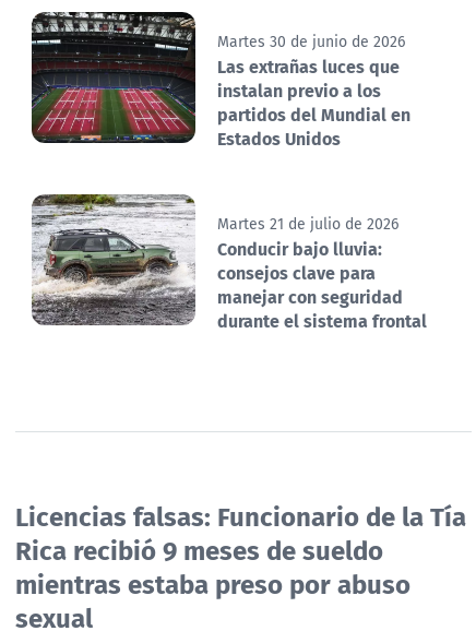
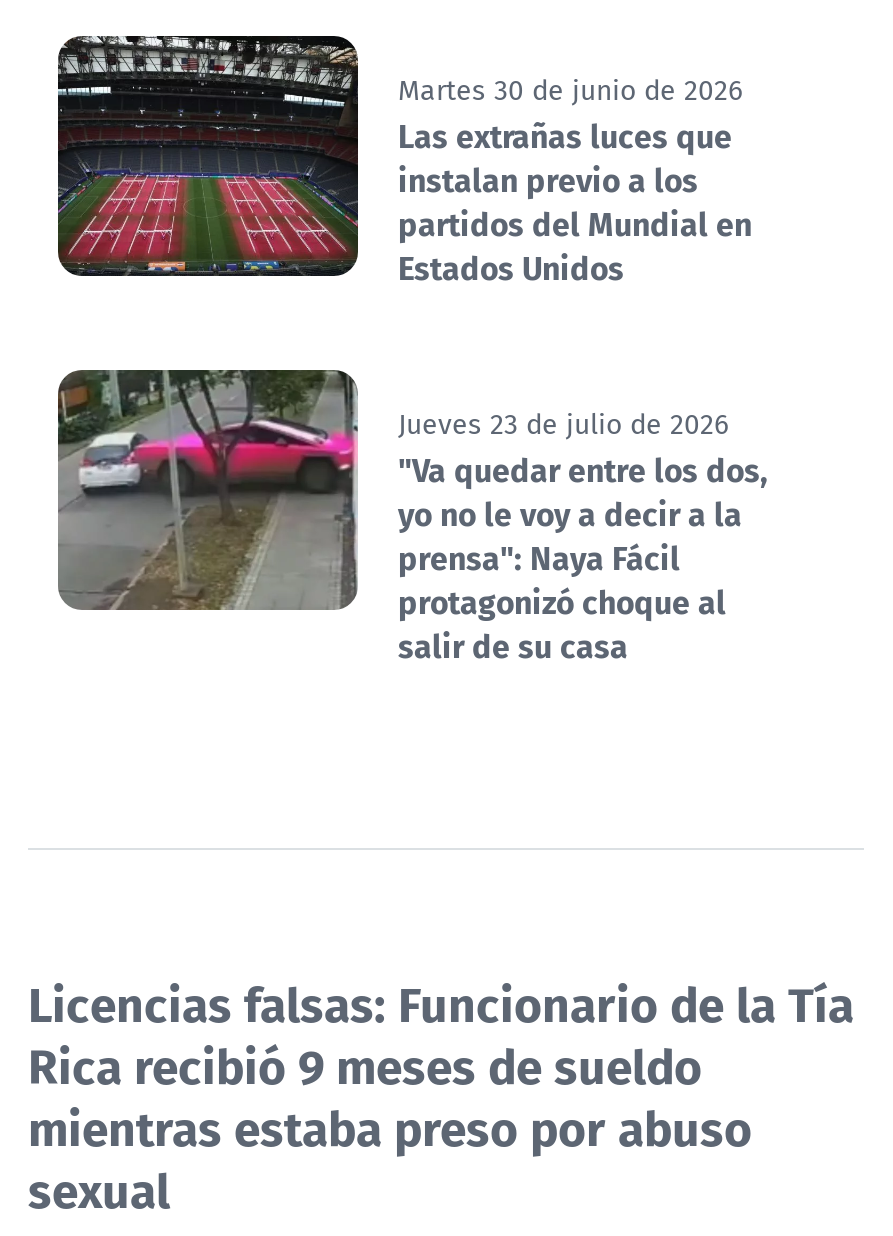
[32,193,427,334] [image] | Martes 21 de julio de 2026 | Conducir bajo lluvia: | consejos clave para | manejar con seguridad | durante el sistema frontal -> [58,368,768,669] [image] | Jueves 23 de julio de 2026 | "Va quedar entre los dos, | yo no le voy a decir a la | prensa": Naya Fácil | protagonizó choque al | salir de su casa

